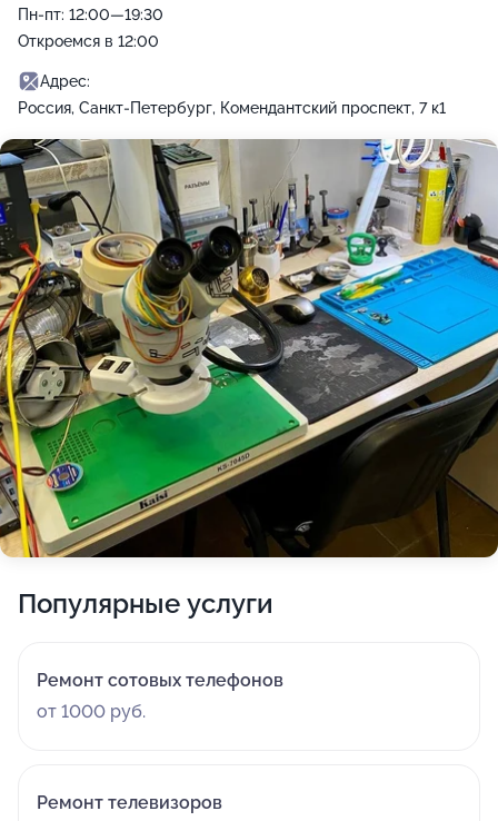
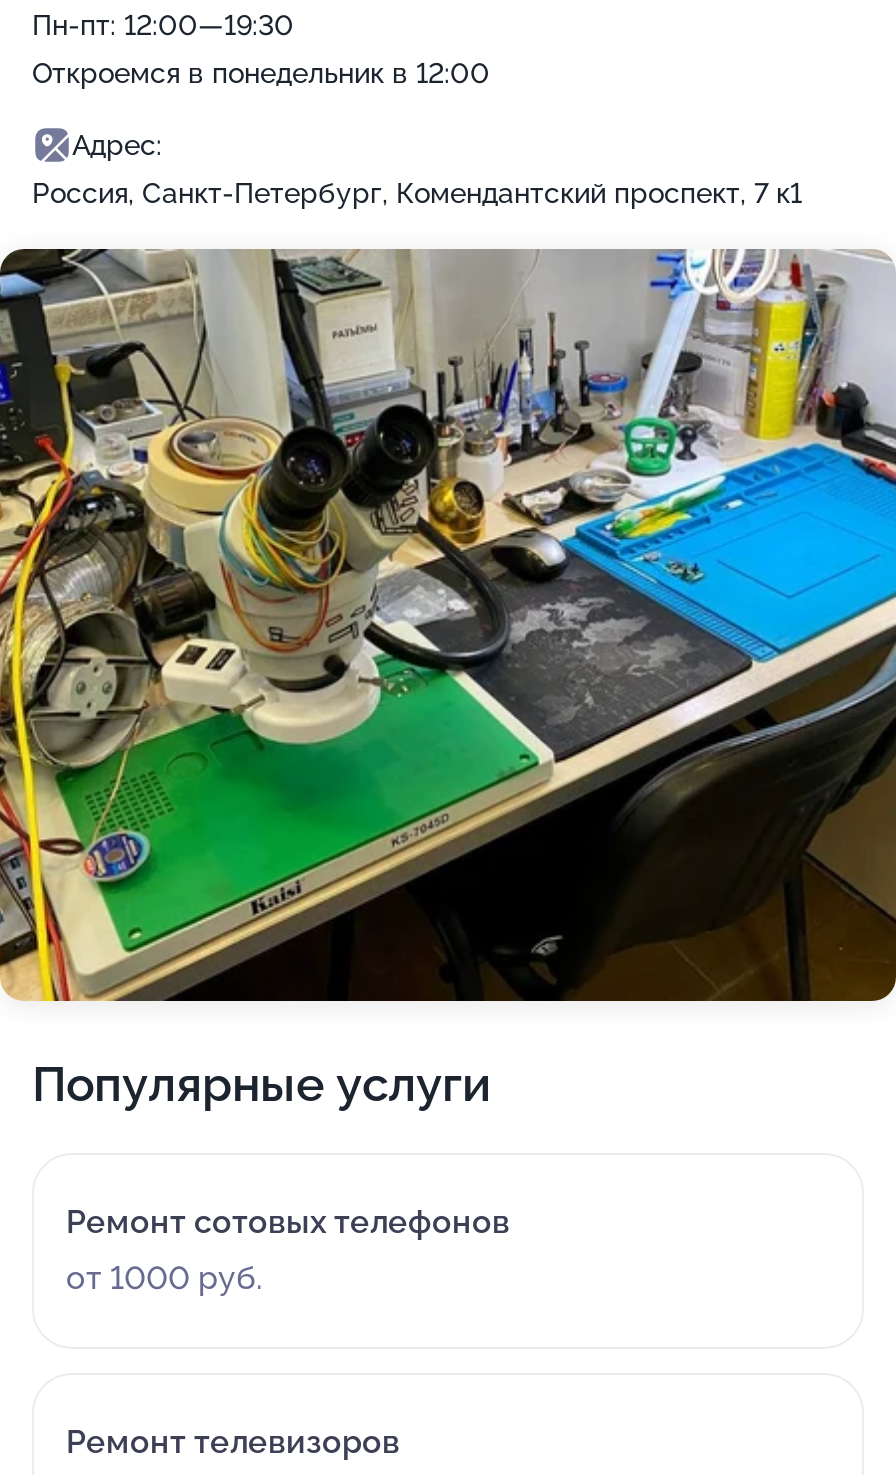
[18,32,159,50] Откроемся в 12:00 -> [32,57,490,89] Откроемся в понедельник в 12:00

